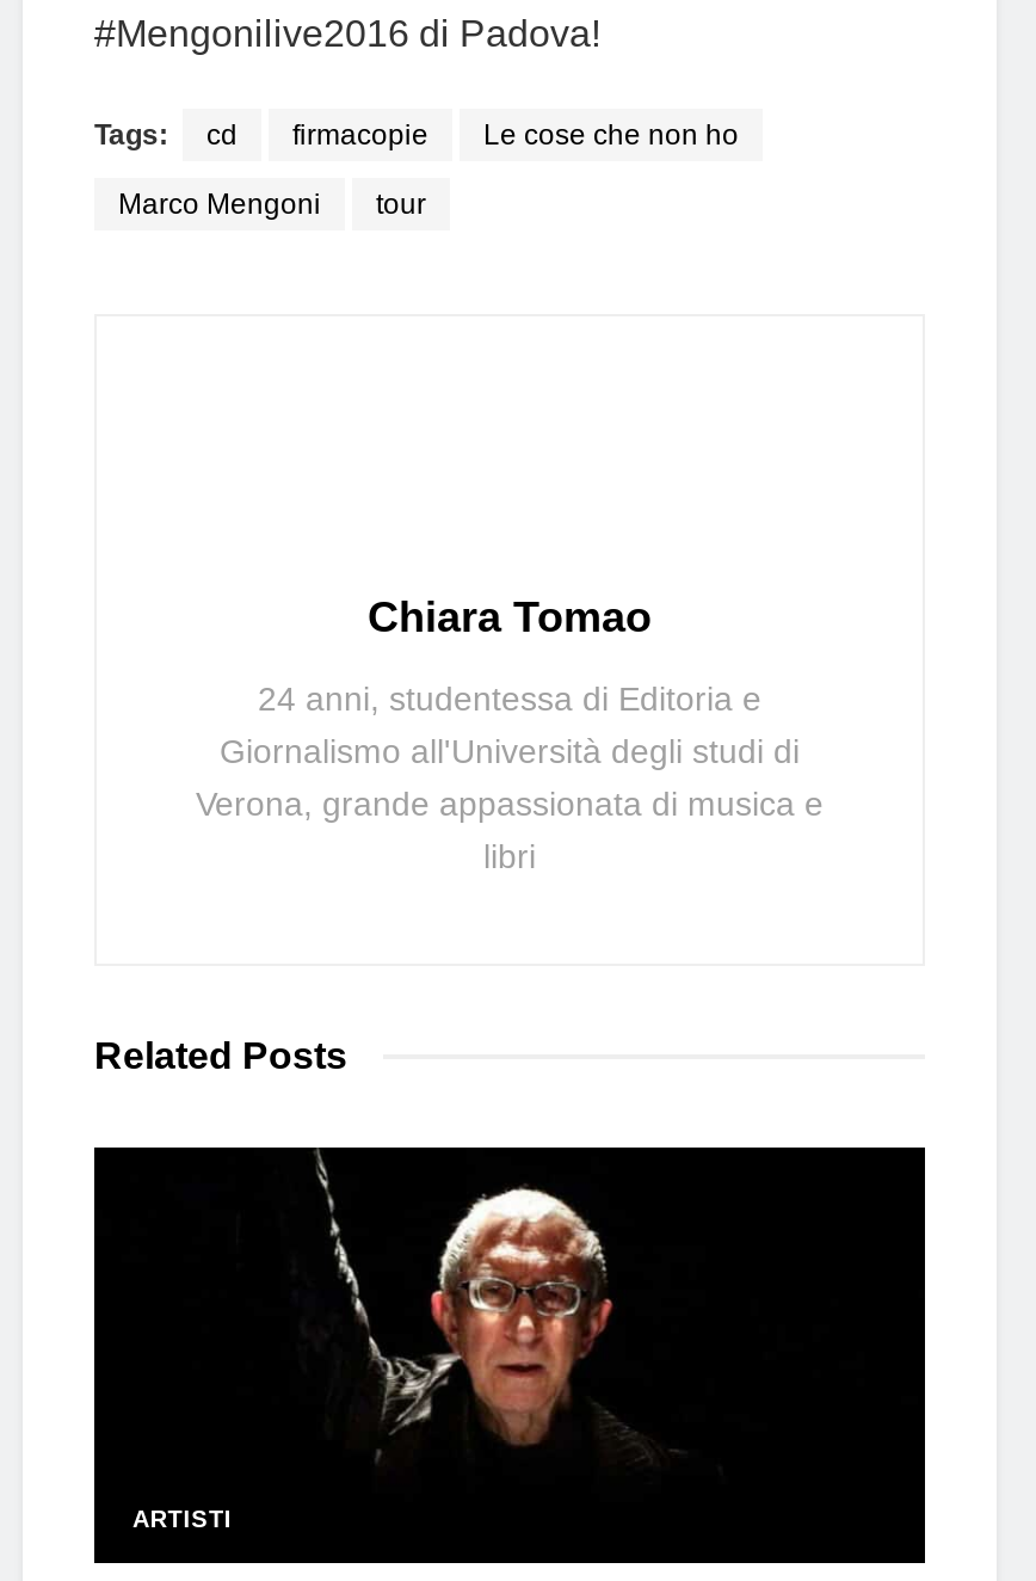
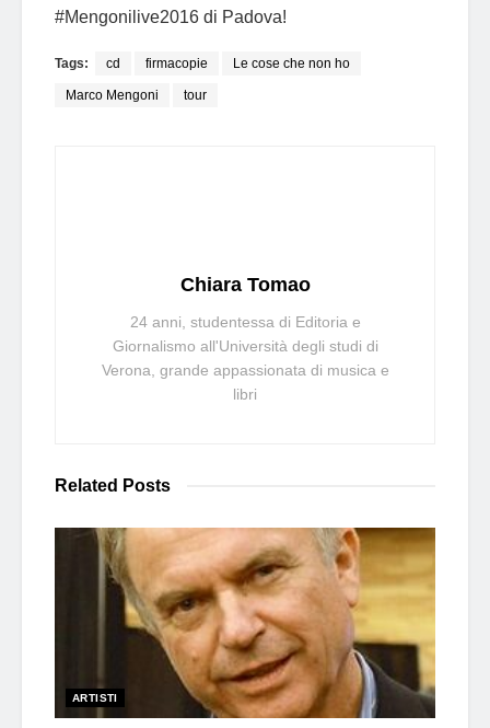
[99,1145,927,1565] [image] -> [55,527,436,719] [image]

